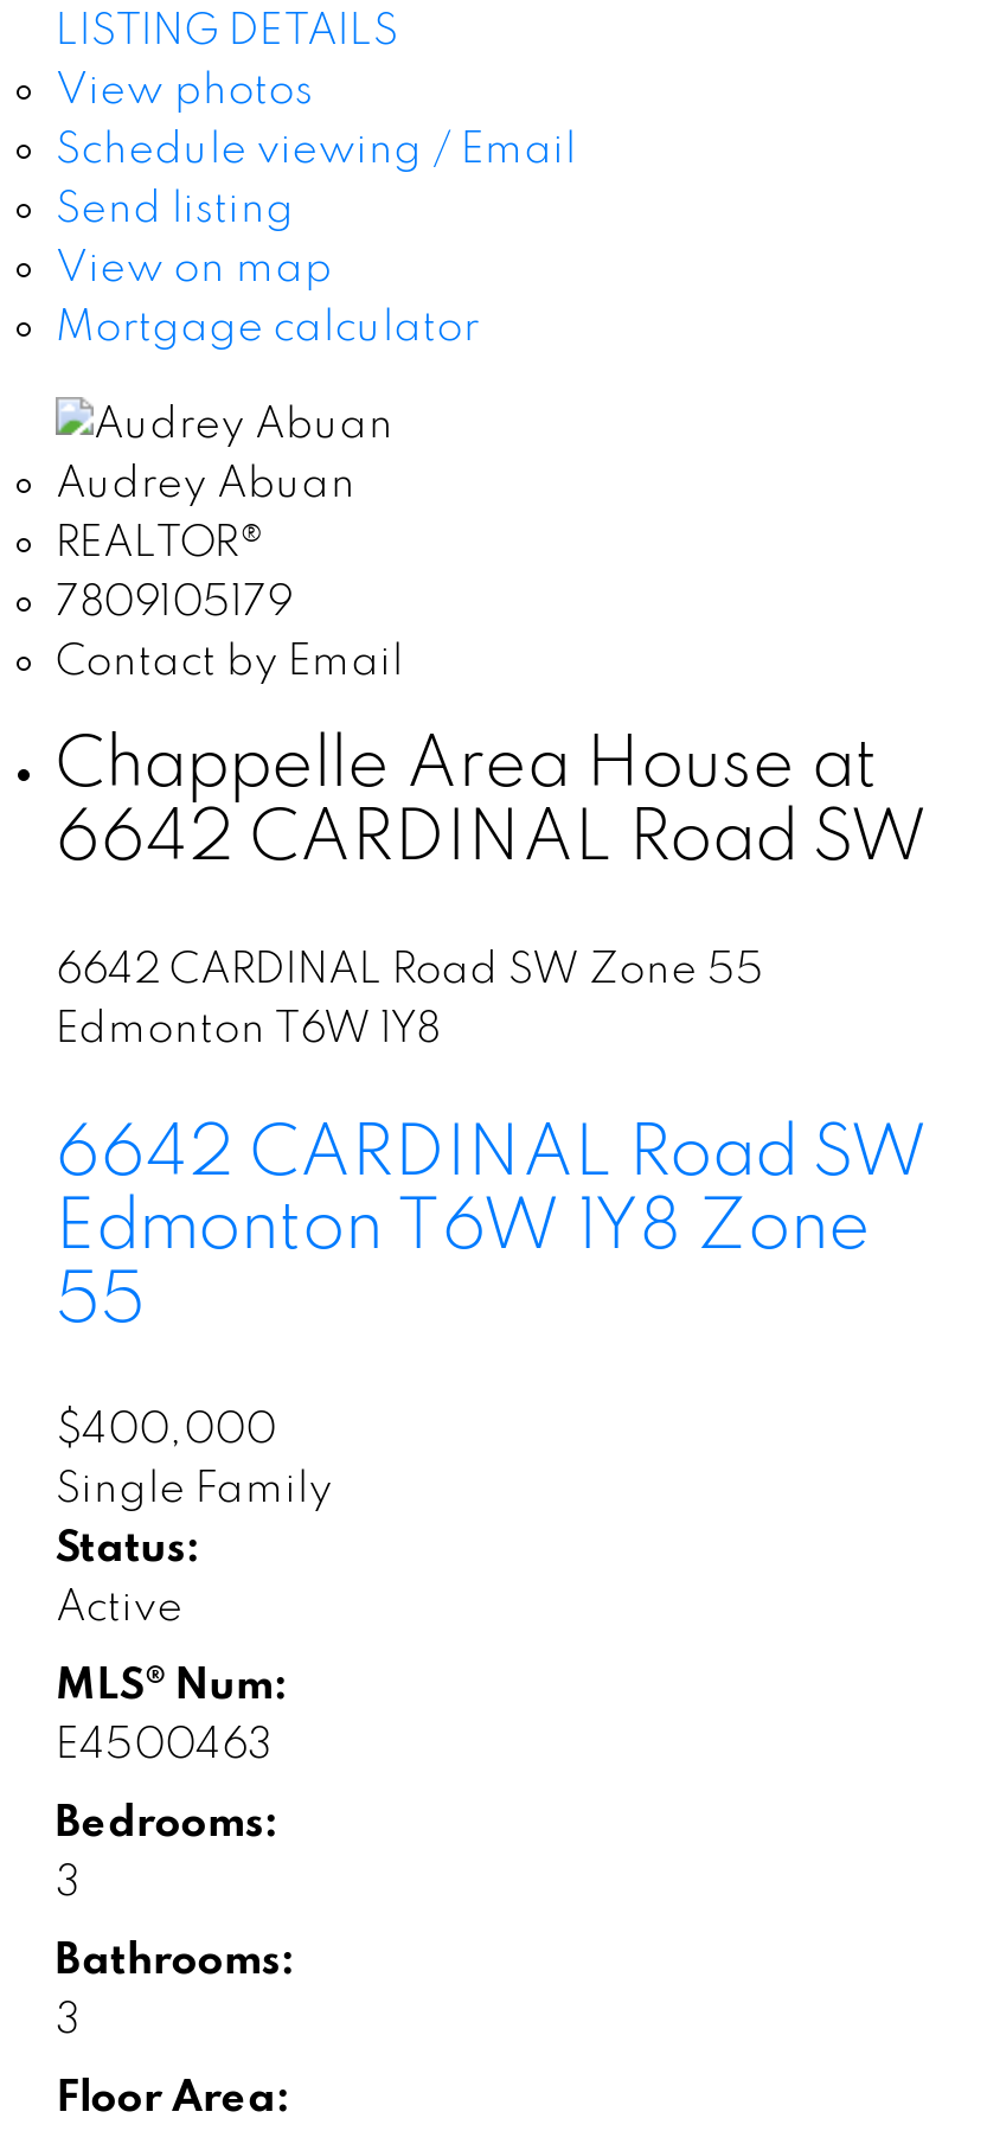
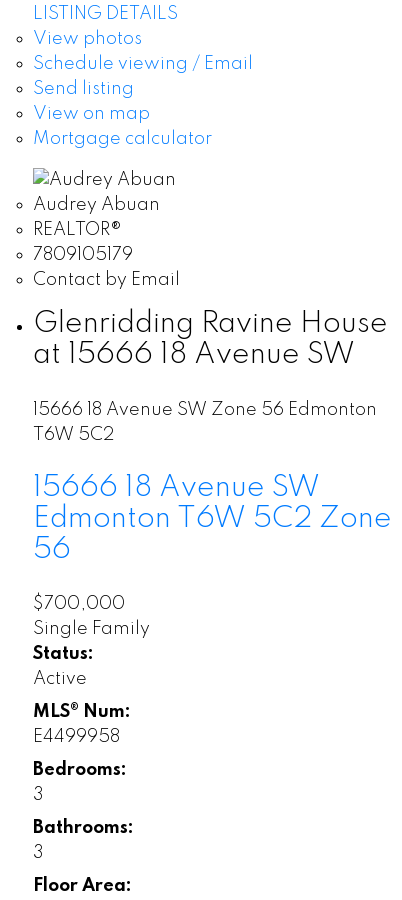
[55,732,927,877] Chappelle Area House at | 6642 CARDINAL Road SW -> [33,309,388,370] Glenridding Ravine House | at 15666 18 Avenue SW
[55,948,764,1050] 6642 CARDINAL Road SW Zone 55 | Edmonton T6W 1Y8 -> [33,401,377,444] 15666 18 Avenue SW Zone 56 Edmonton | T6W 5C2
[55,1119,927,1337] 6642 CARDINAL Road SW | Edmonton T6W 1Y8 Zone | 55 -> [33,473,392,565] 15666 18 Avenue SW | Edmonton T6W 5C2 Zone | 56
[55,1409,276,1451] $400,000 -> [33,595,125,613] $700,000
[55,1724,273,1767] E4500463 -> [33,728,120,746] E4499958

